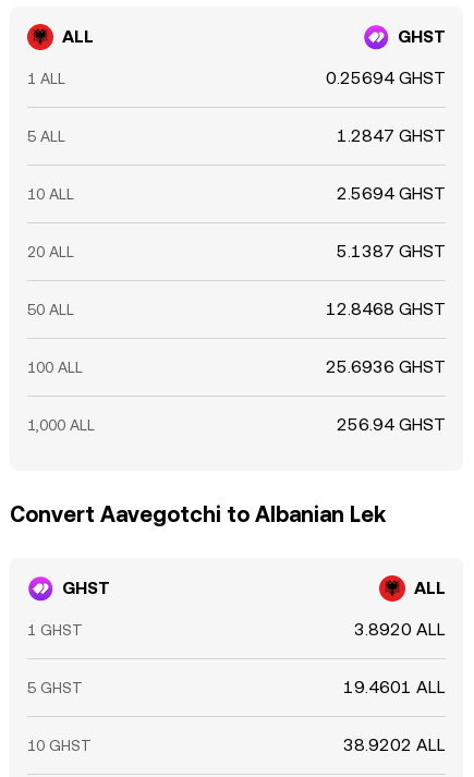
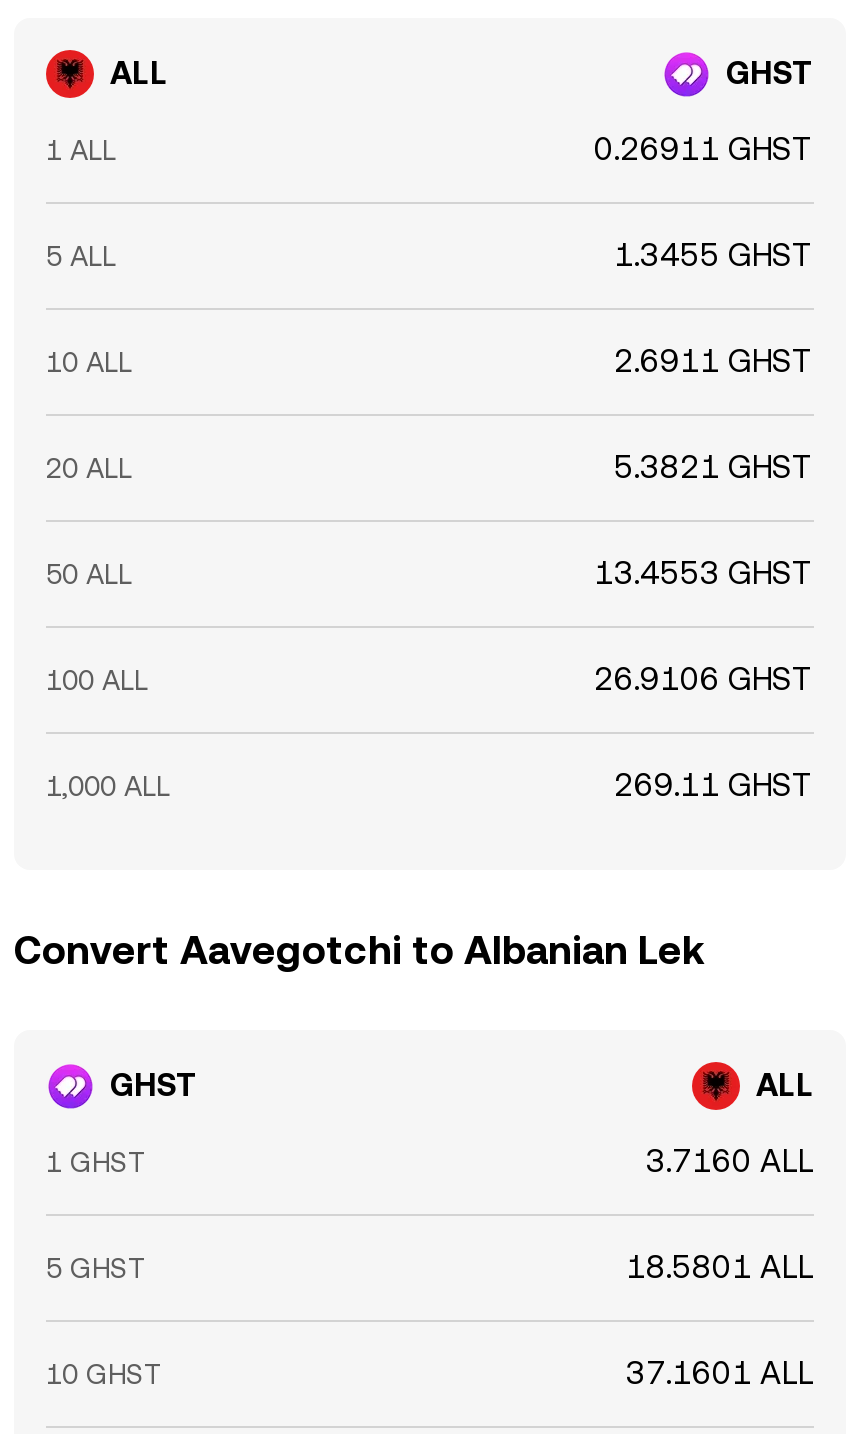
[326,68,446,88] 0.25694 GHST -> [594,130,814,168] 0.26911 GHST
[337,125,446,146] 1.2847 GHST -> [614,236,814,274] 1.3455 GHST
[337,183,446,204] 2.5694 GHST -> [614,342,814,380] 2.6911 GHST
[337,241,446,262] 5.1387 GHST -> [614,448,814,486] 5.3821 GHST
[326,299,446,319] 12.8468 GHST -> [594,554,814,592] 13.4553 GHST
[326,356,446,377] 25.6936 GHST -> [594,660,814,698] 26.9106 GHST
[337,414,446,435] 256.94 GHST -> [614,766,814,804] 269.11 GHST
[354,619,446,640] 3.8920 ALL -> [646,1142,814,1180] 3.7160 ALL
[343,677,446,697] 19.4601 ALL -> [626,1248,814,1286] 18.5801 ALL
[343,734,446,755] 38.9202 ALL -> [626,1354,814,1392] 37.1601 ALL

